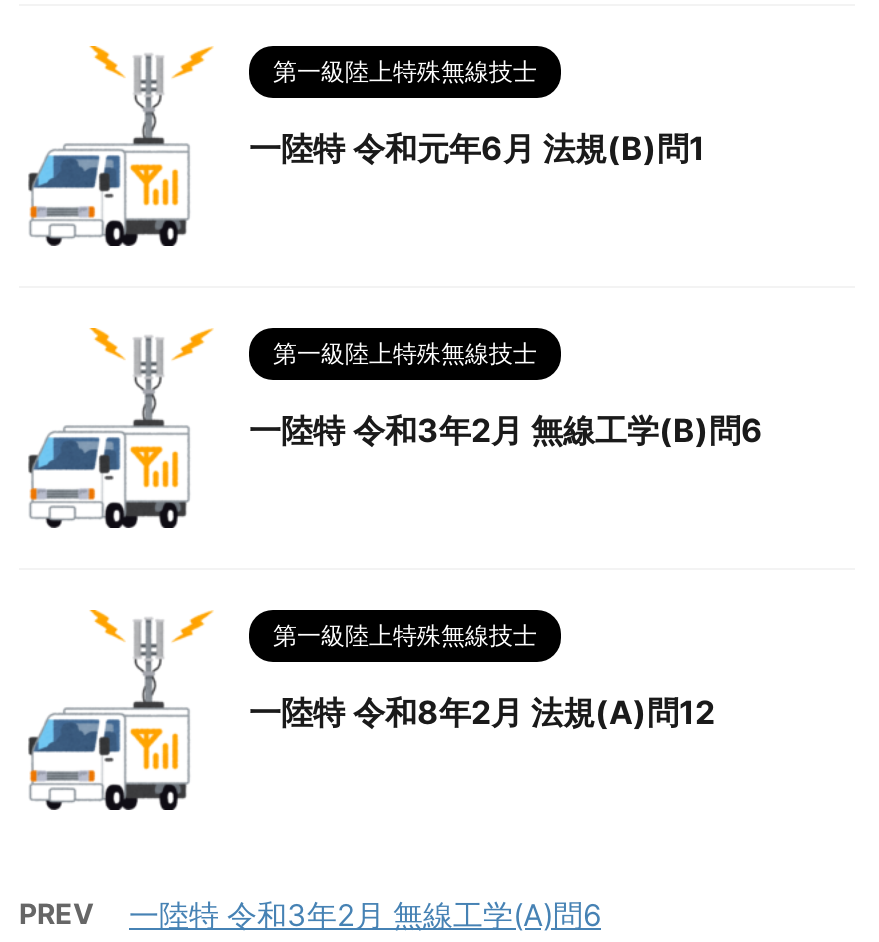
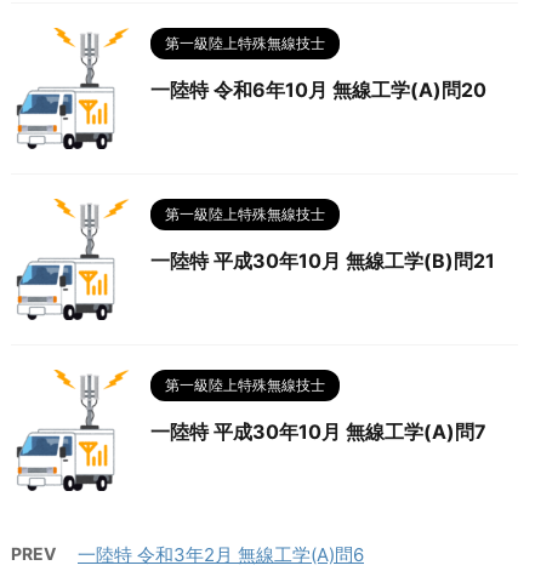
[249,128,705,168] 一陸特 令和元年6月 法規(B)問1 -> [150,78,486,102] 一陸特 令和6年10月 無線工学(A)問20
[249,410,763,450] 一陸特 令和3年2月 無線工学(B)問6 -> [150,249,495,273] 一陸特 平成30年10月 無線工学(B)問21
[249,692,715,732] 一陸特 令和8年2月 法規(A)問12 -> [150,419,486,444] 一陸特 平成30年10月 無線工学(A)問7

